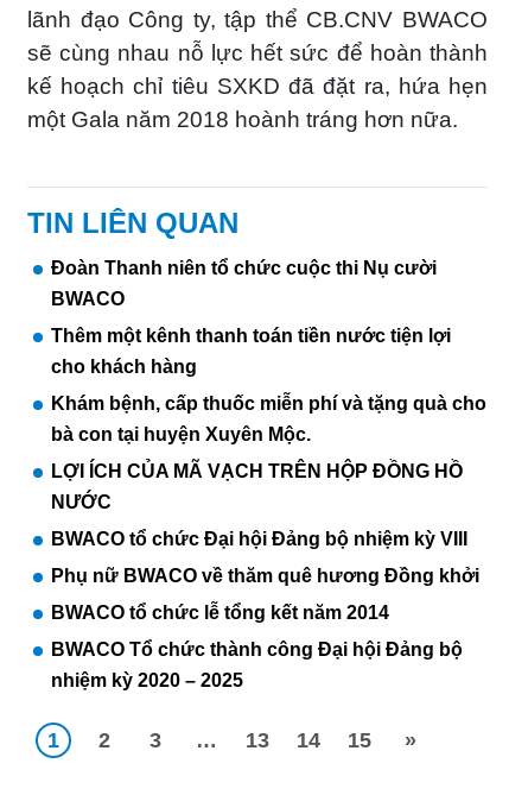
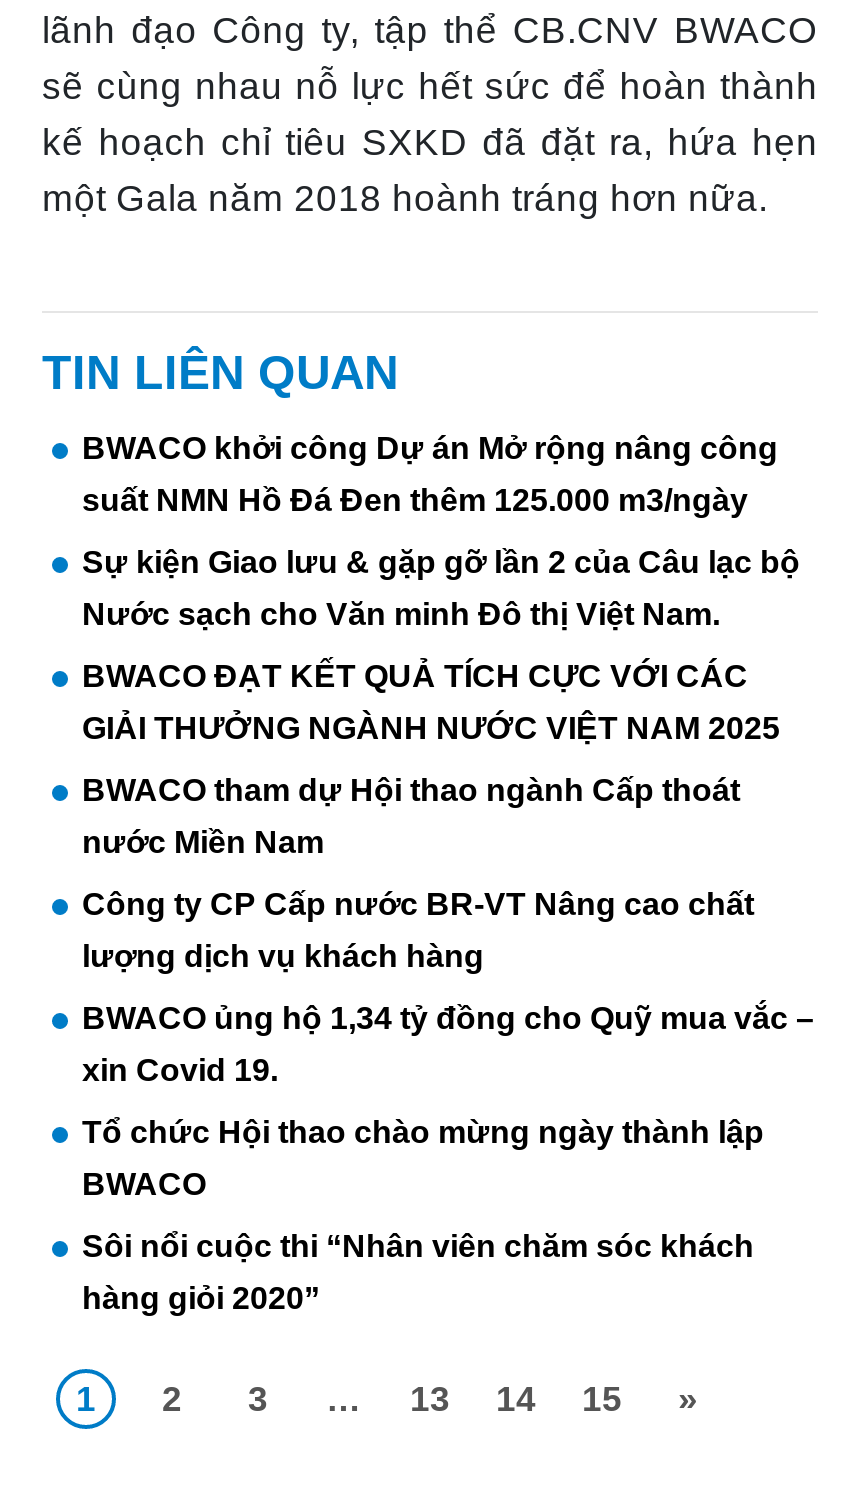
[51,258,437,278] Đoàn Thanh niên tổ chức cuộc thi Nụ cười -> [82,431,814,1149] BWACO khởi công Dự án Mở rộng nâng công | suất NMN Hồ Đá Đen thêm 125.000 m3/ngày | Sự kiện Giao lưu & gặp gỡ lần 2 của Câu lạc bộ | Nước sạch cho Văn minh Đô thị Việt Nam. | BWACO ĐẠT KẾT QUẢ TÍCH CỰC VỚI CÁC | GIẢI THƯỞNG NGÀNH NƯỚC VIỆT NAM 2025 | BWACO tham dự Hội thao ngành Cấp thoát | nước Miền Nam | Công ty CP Cấp nước BR-VT Nâng cao chất | lượng dịch vụ khách hàng | BWACO ủng hộ 1,34 tỷ đồng cho Quỹ mua vắc – | xin Covid 19. | Tổ chức Hội thao chào mừng ngày thành lập
moved [51,289,125,309] -> [82,1167,206,1201]: BWACO
[51,326,486,690] Thêm một kênh thanh toán tiền nước tiện lợi | cho khách hàng | Khám bệnh, cấp thuốc miễn phí và tặng quà cho | bà con tại huyện Xuyên Mộc. | LỢI ÍCH CỦA MÃ VẠCH TRÊN HỘP ĐỒNG HỒ | NƯỚC | BWACO tổ chức Đại hội Đảng bộ nhiệm kỳ VIII | Phụ nữ BWACO về thăm quê hương Đồng khởi | BWACO tổ chức lễ tổng kết năm 2014 | BWACO Tổ chức thành công Đại hội Đảng bộ | nhiệm kỳ 2020 – 2025 -> [82,1229,754,1315] Sôi nổi cuộc thi “Nhân viên chăm sóc khách | hàng giỏi 2020”

